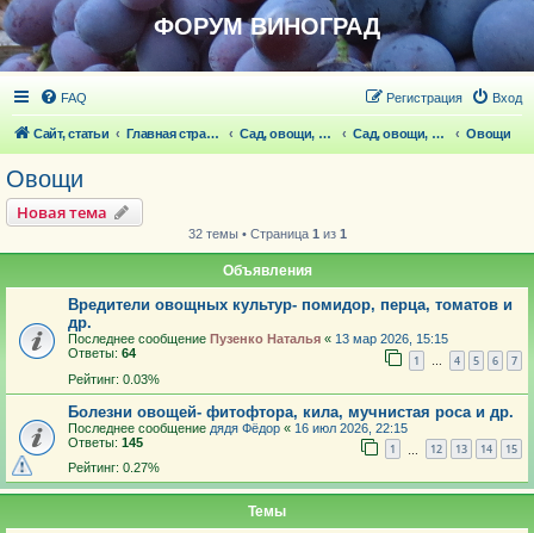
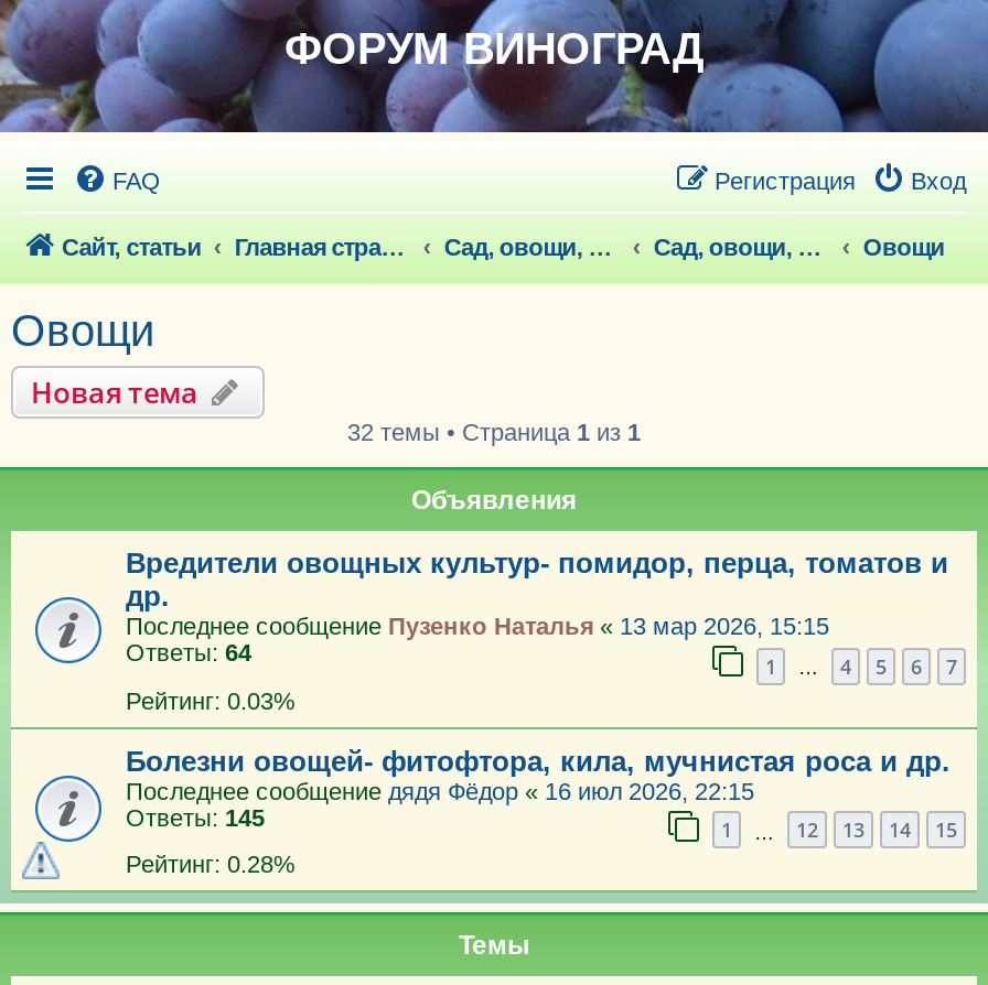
[68,461,160,475] Рейтинг: 0.27% -> [126,851,296,878] Рейтинг: 0.28%

